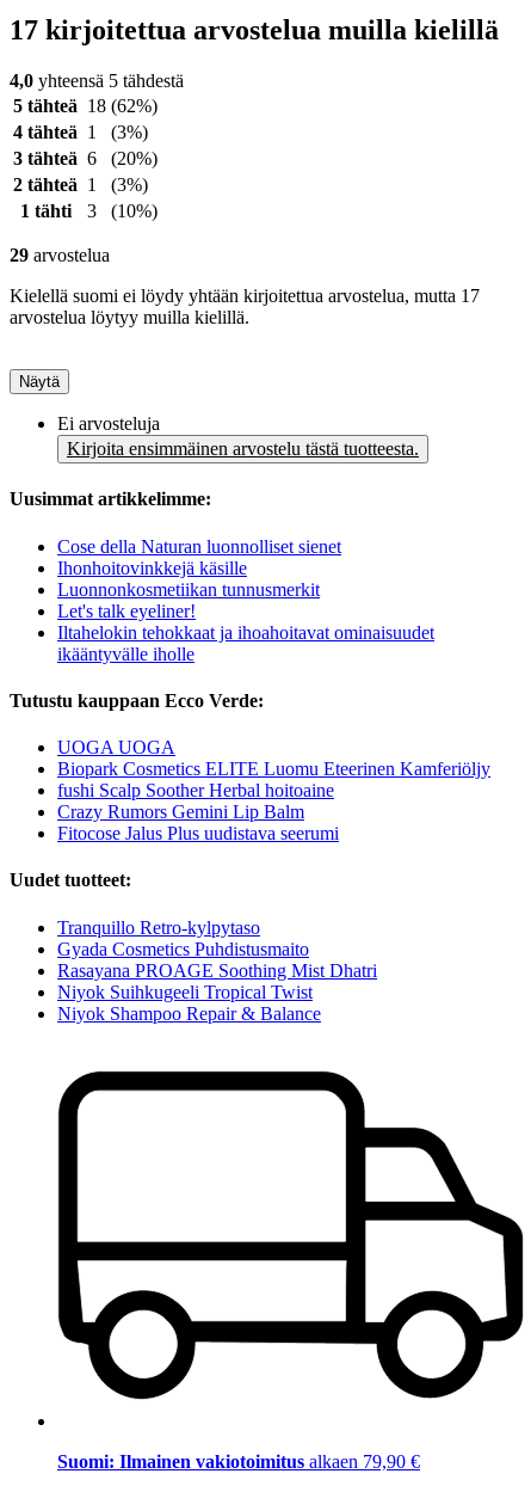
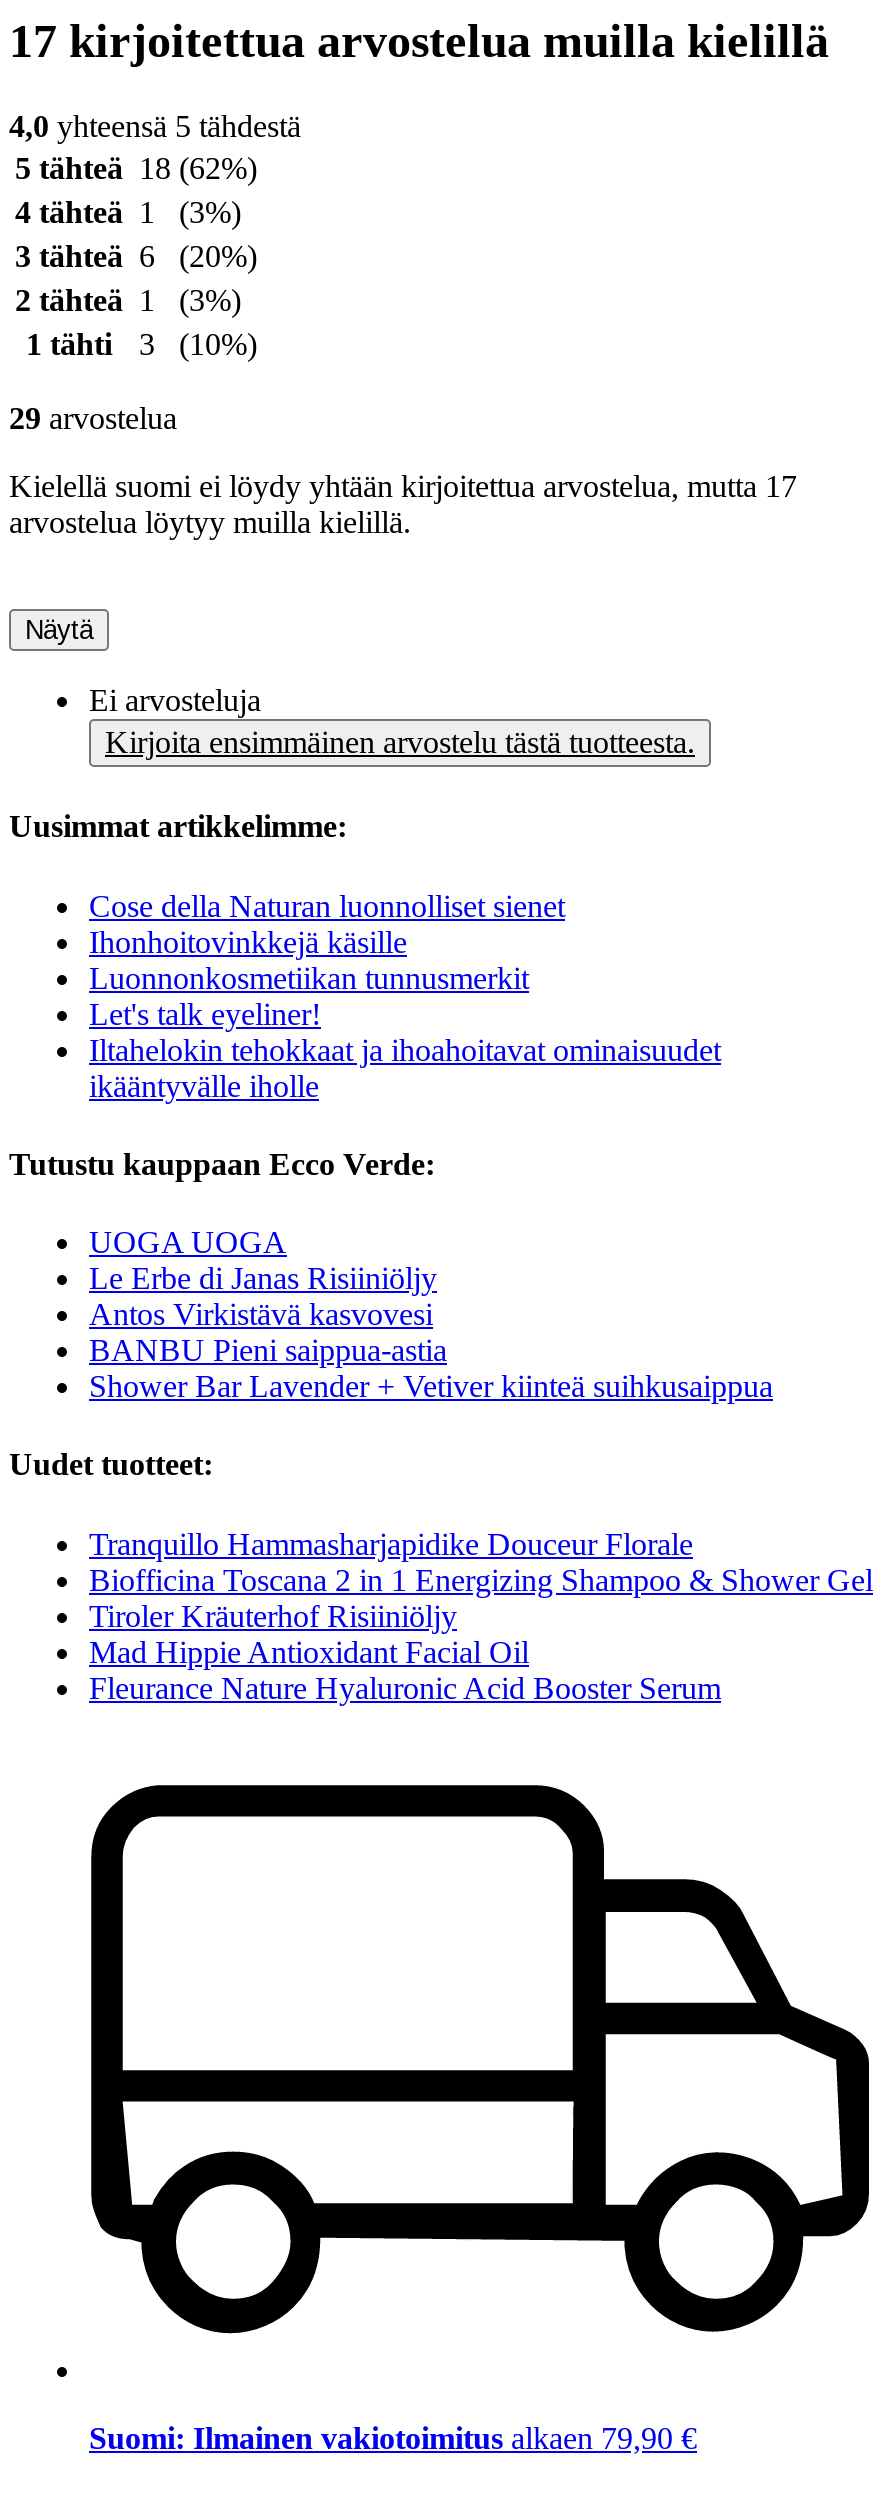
[57,759,490,843] Biopark Cosmetics ELITE Luomu Eteerinen Kamferiöljy | fushi Scalp Soother Herbal hoitoaine | Crazy Rumors Gemini Lip Balm | Fitocose Jalus Plus uudistava seerumi -> [89,1261,773,1403] Le Erbe di Janas Risiiniöljy | Antos Virkistävä kasvovesi | BANBU Pieni saippua-astia | Shower Bar Lavender + Vetiver kiinteä suihkusaippua
[57,917,377,1023] Tranquillo Retro-kylpytaso | Gyada Cosmetics Puhdistusmaito | Rasayana PROAGE Soothing Mist Dhatri | Niyok Suihkugeeli Tropical Twist | Niyok Shampoo Repair & Balance -> [89,1526,873,1704] Tranquillo Hammasharjapidike Douceur Florale | Biofficina Toscana 2 in 1 Energizing Shampoo & Shower Gel | Tiroler Kräuterhof Risiiniöljy | Mad Hippie Antioxidant Facial Oil | Fleurance Nature Hyaluronic Acid Booster Serum

